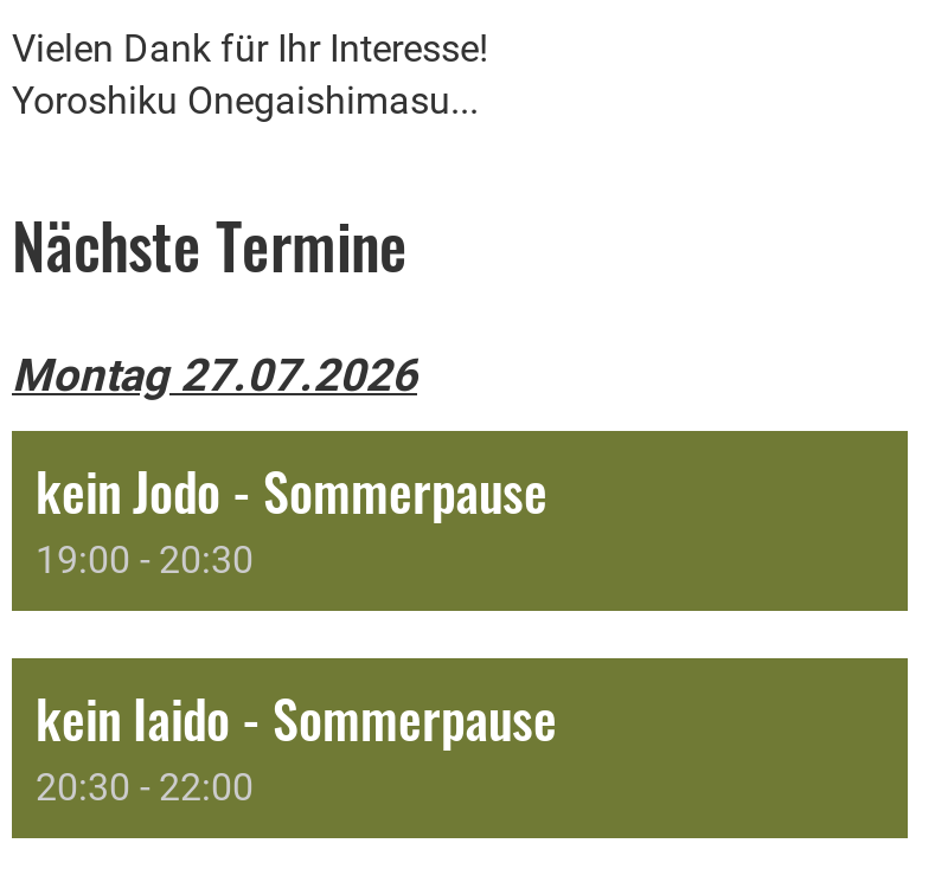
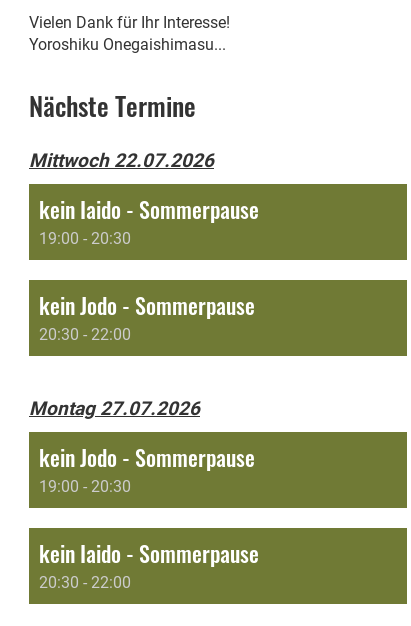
none -> [29,149,259,344] Mittwoch 22.07.2026 | kein Iaido - Sommerpause | 19:00 - 20:30 | kein Jodo - Sommerpause | 20:30 - 22:00

